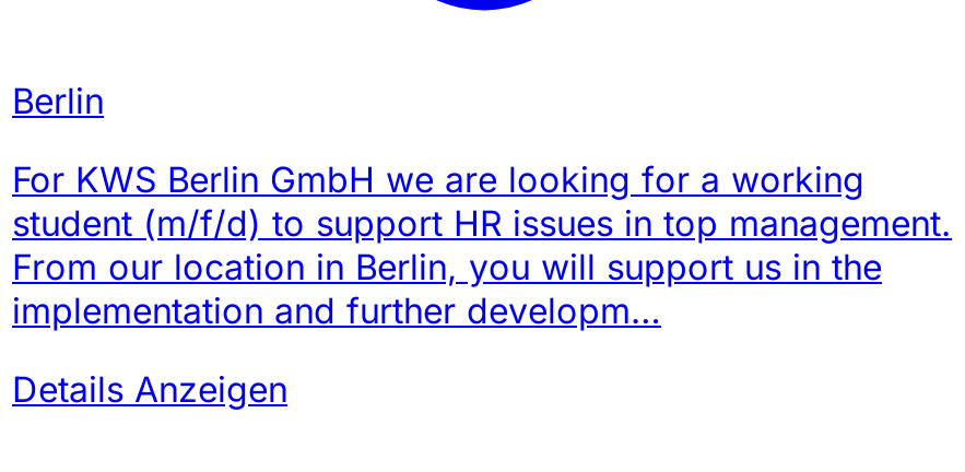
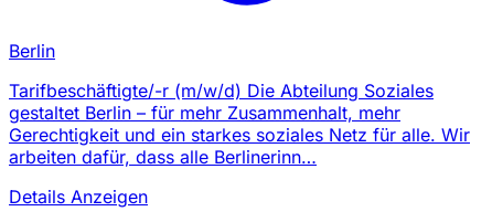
[12,156,952,331] For KWS Berlin GmbH we are looking for a working | student (m/f/d) to support HR issues in top management. | From our location in Berlin, you will support us in the | implementation and further developm… -> [9,79,470,167] Tarifbeschäftigte/-r (m/w/d) Die Abteilung Soziales | gestaltet Berlin – für mehr Zusammenhalt, mehr | Gerechtigkeit und ein starkes soziales Netz für alle. Wir | arbeiten dafür, dass alle Berlinerinn…

